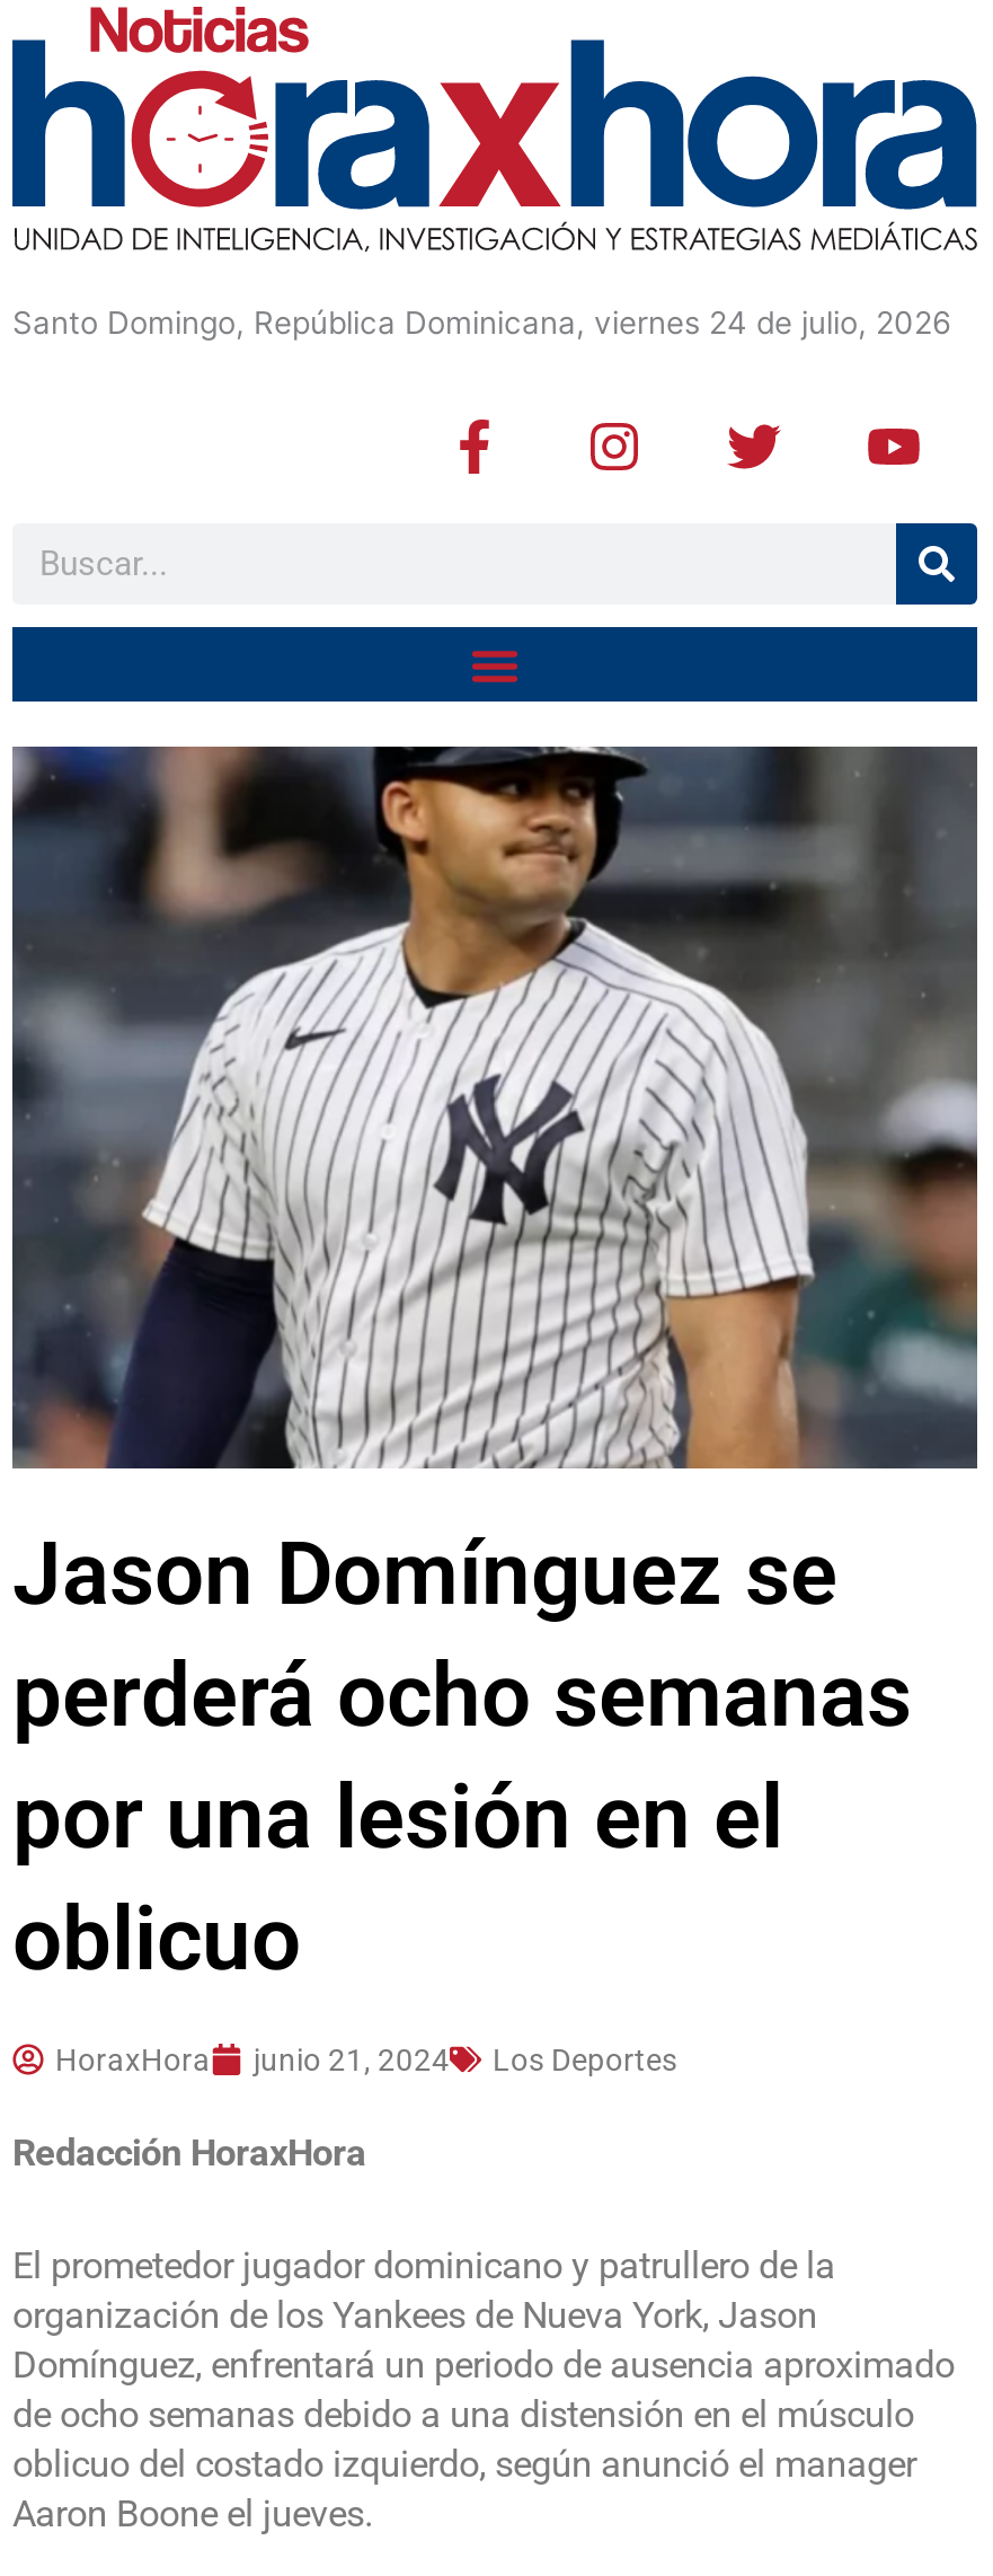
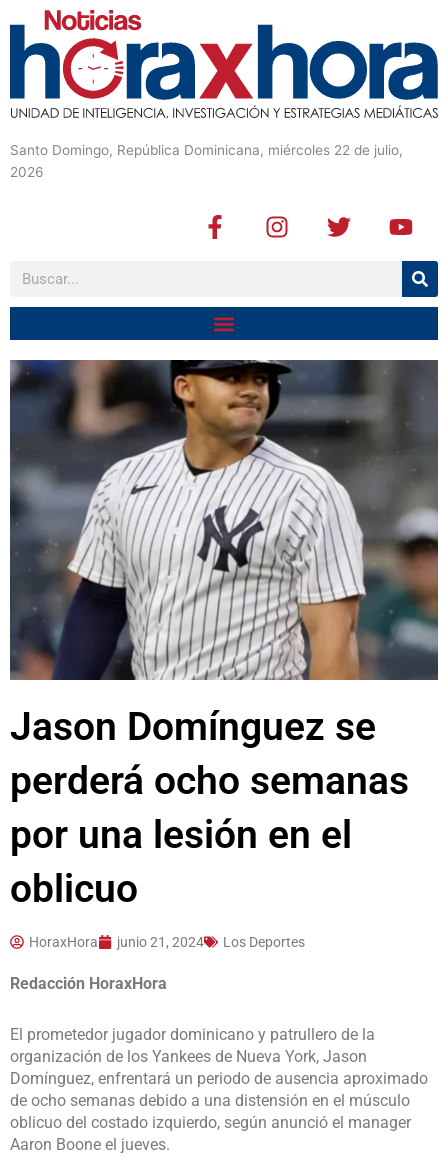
[12,305,952,341] Santo Domingo, República Dominicana, viernes 24 de julio, 2026 -> [10,142,403,180] Santo Domingo, República Dominicana, miércoles 22 de julio, | 2026

